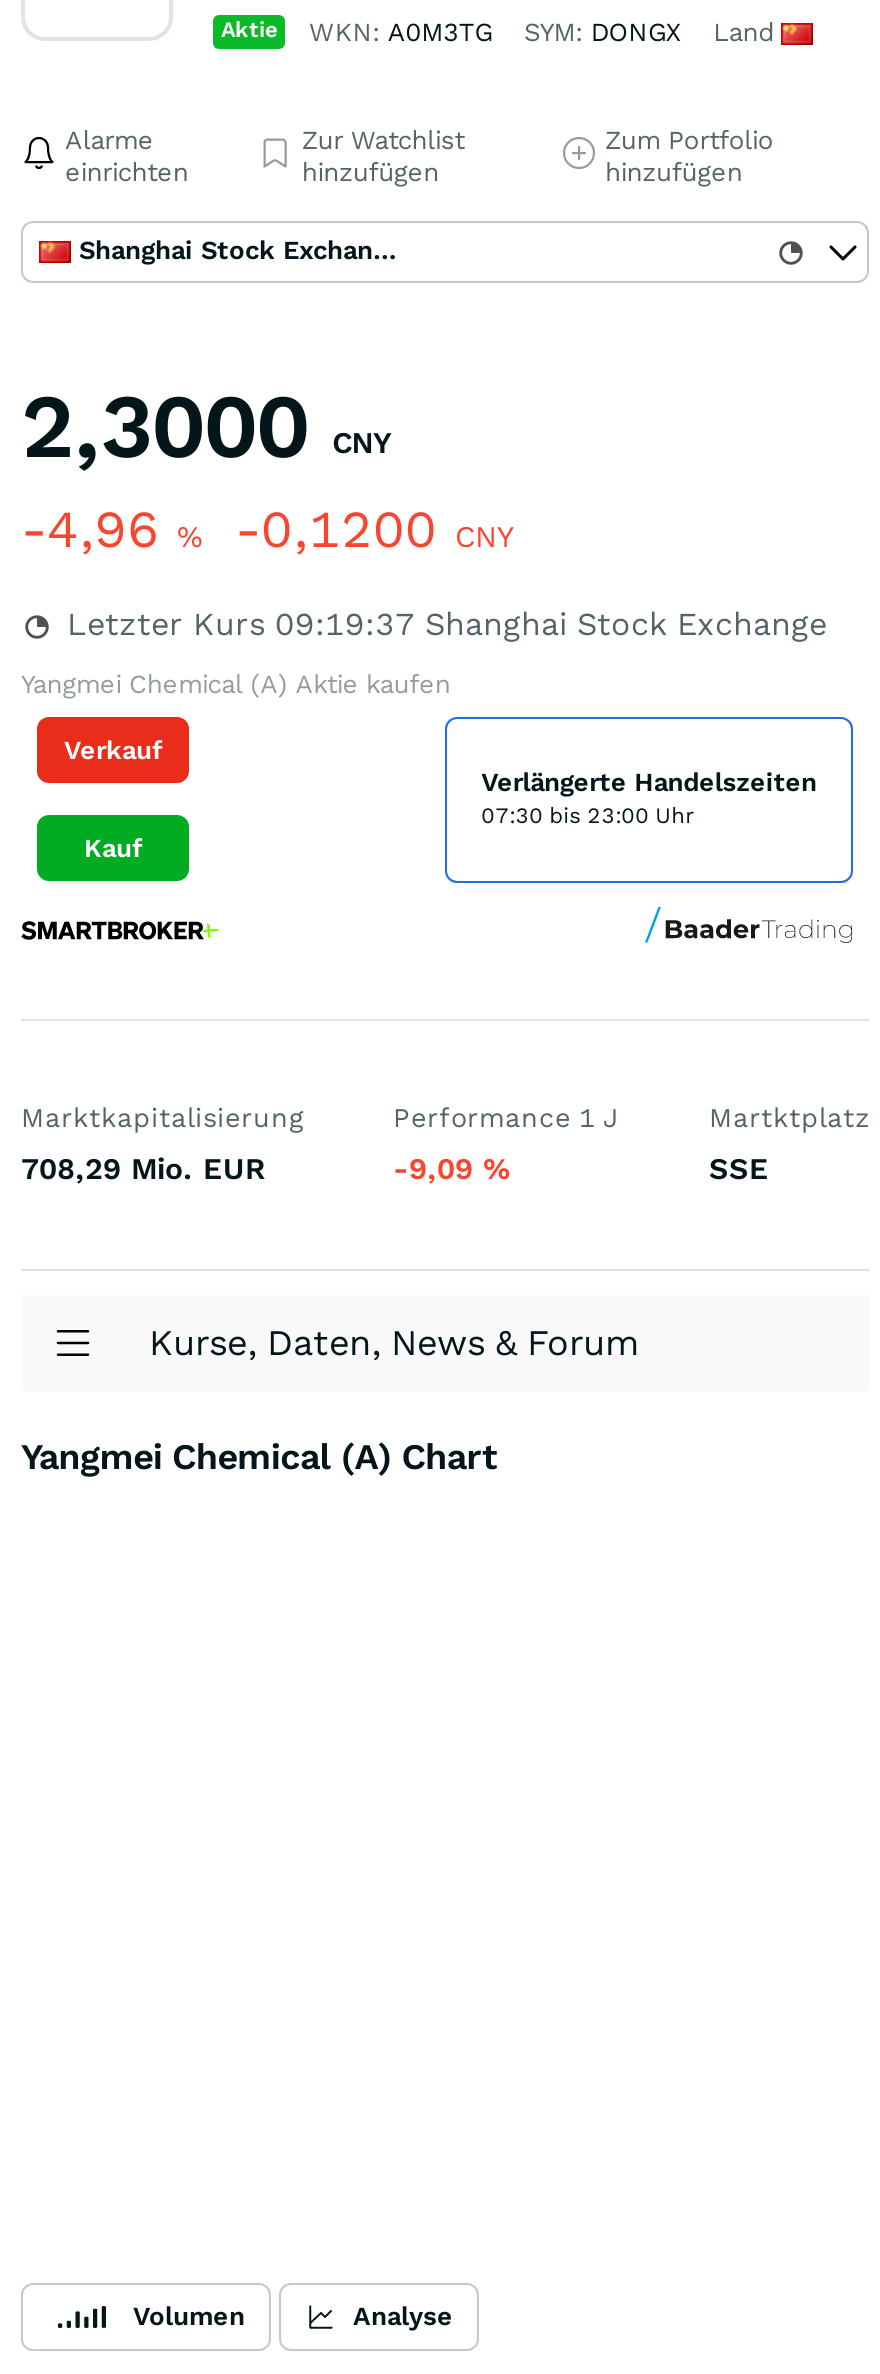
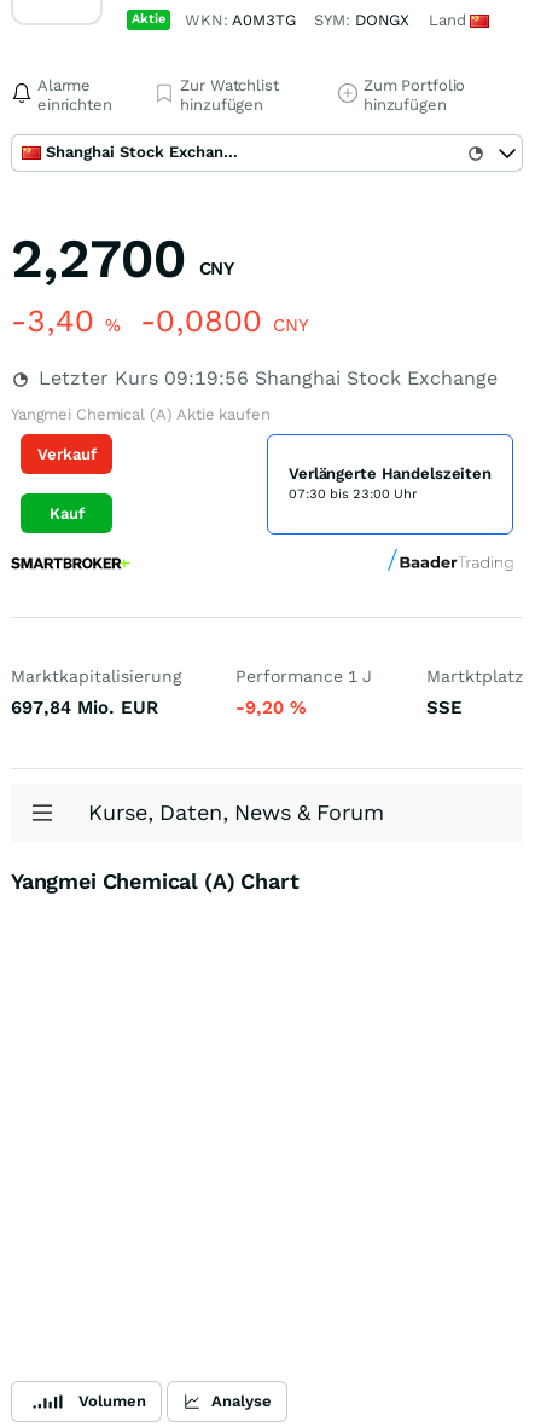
[21,373,390,479] 2,3000 CNY -> [11,226,234,290] 2,2700 CNY
[21,499,515,559] -4,96% -0,1200 CNY -> [11,302,309,339] -3,40% -0,0800 CNY
[57,605,827,643] Letzter Kurs 09:19:37 Shanghai Stock Exchange -> [33,366,498,389] Letzter Kurs 09:19:56 Shanghai Stock Exchange
[21,1151,265,1187] 708,29 Mio. EUR -> [11,697,158,718] 697,84 Mio. EUR
[393,1151,511,1187] -9,09% -> [235,697,307,718] -9,20%

